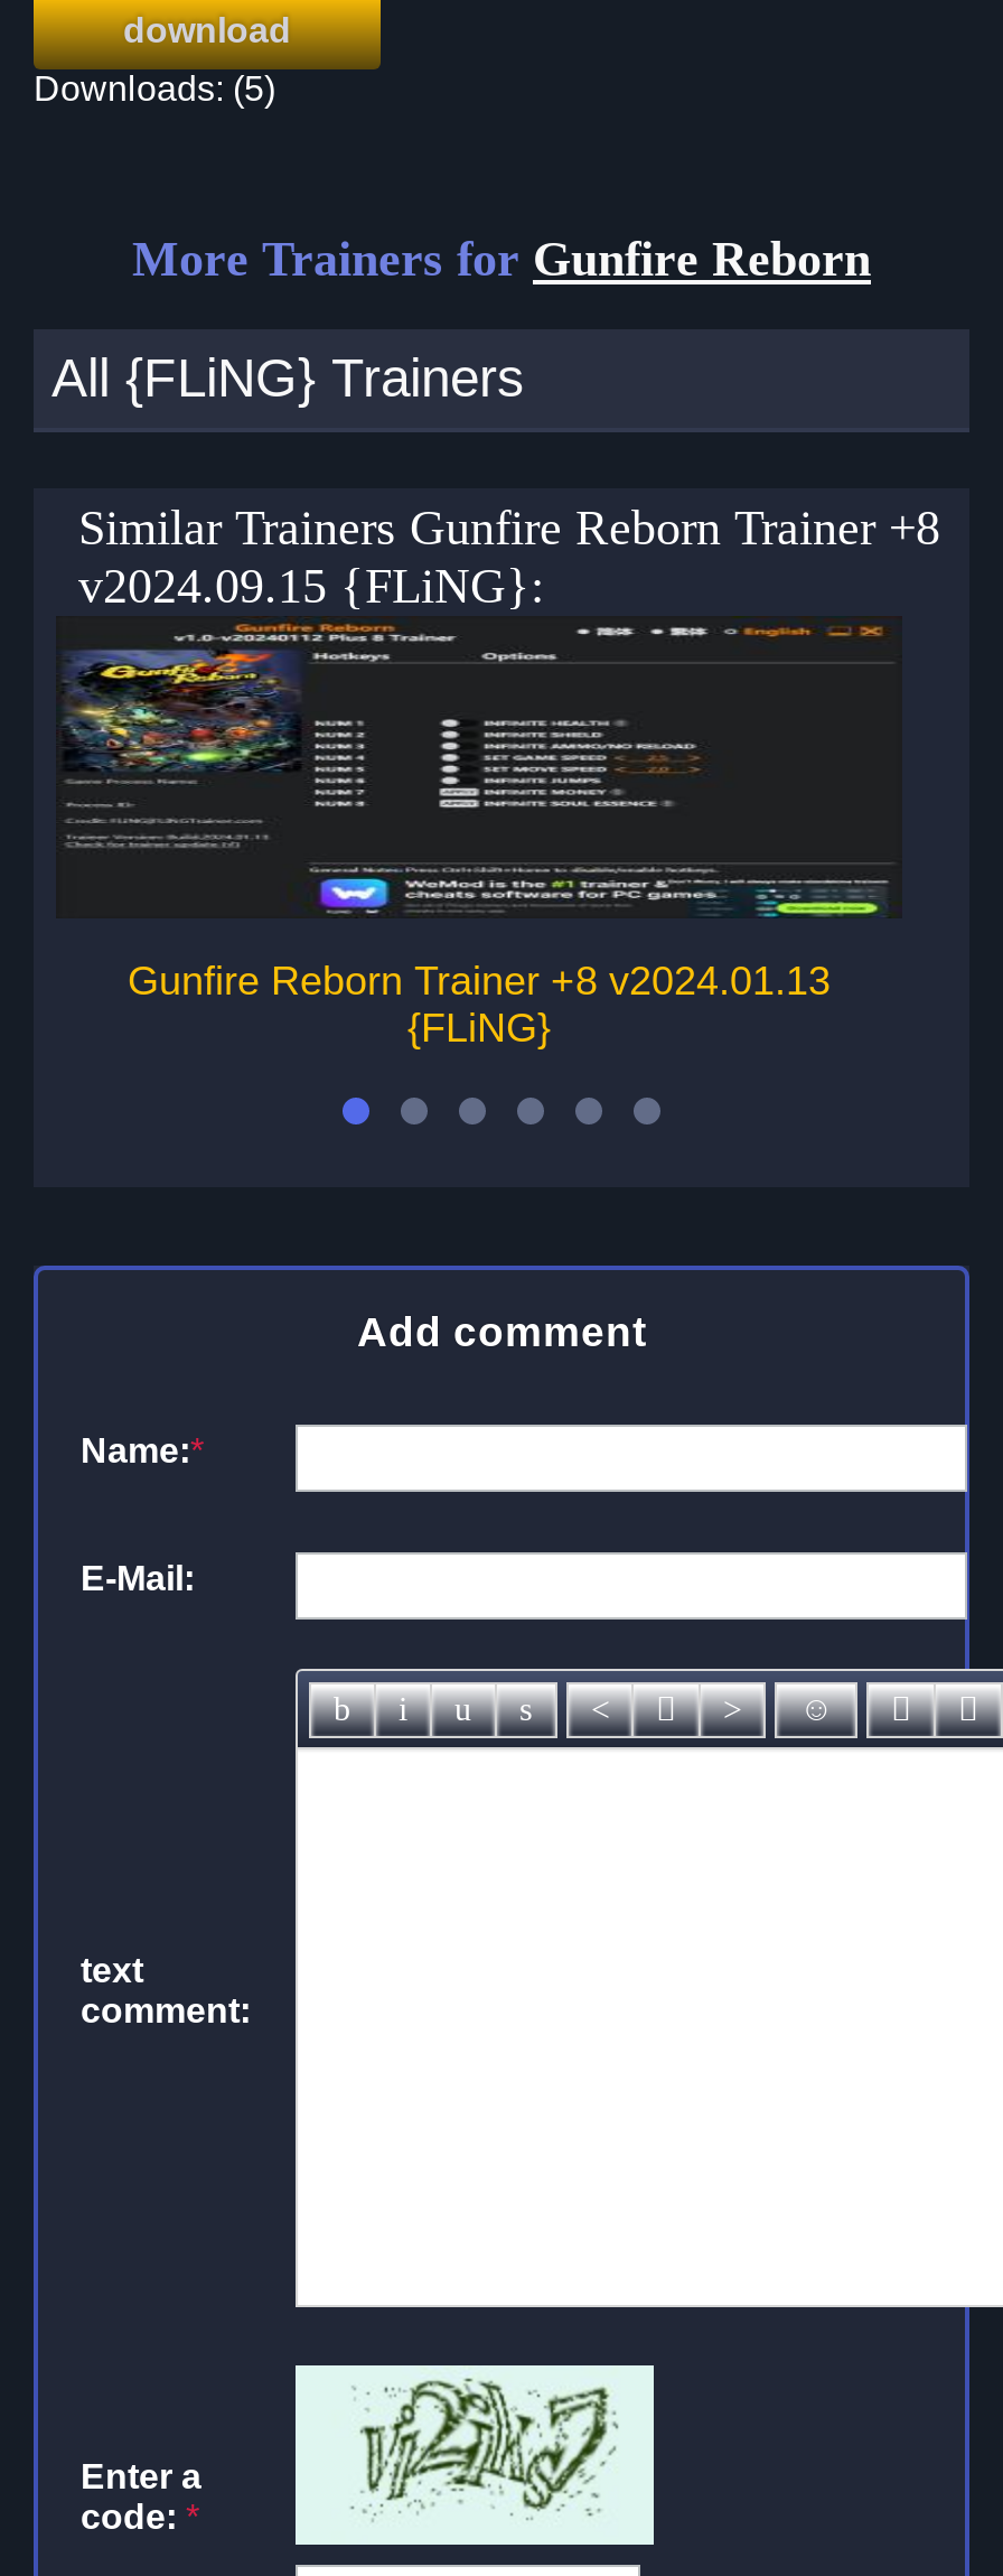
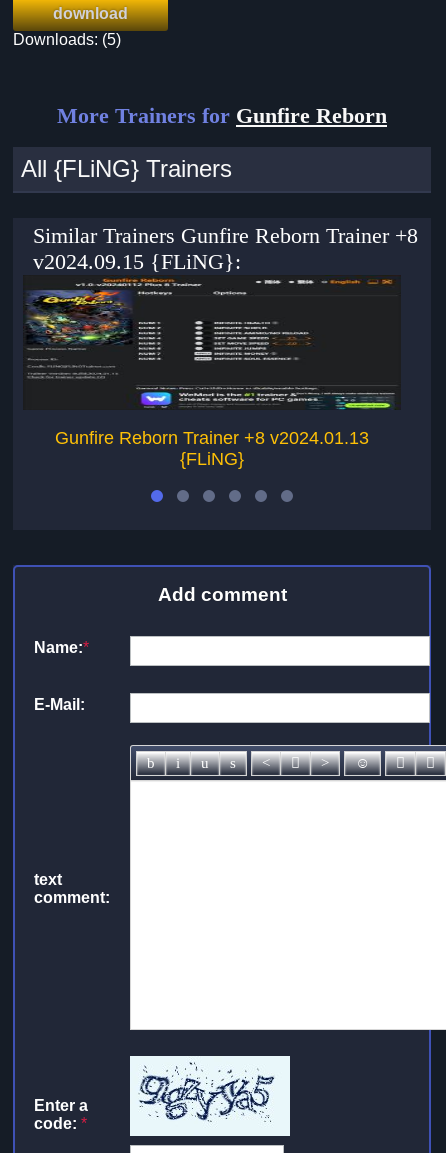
[318,2377,618,2520] [image] -> [139,1062,275,1123] [image]

